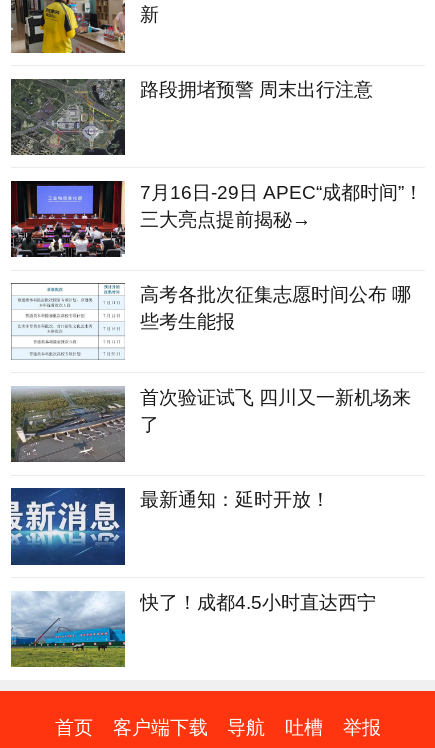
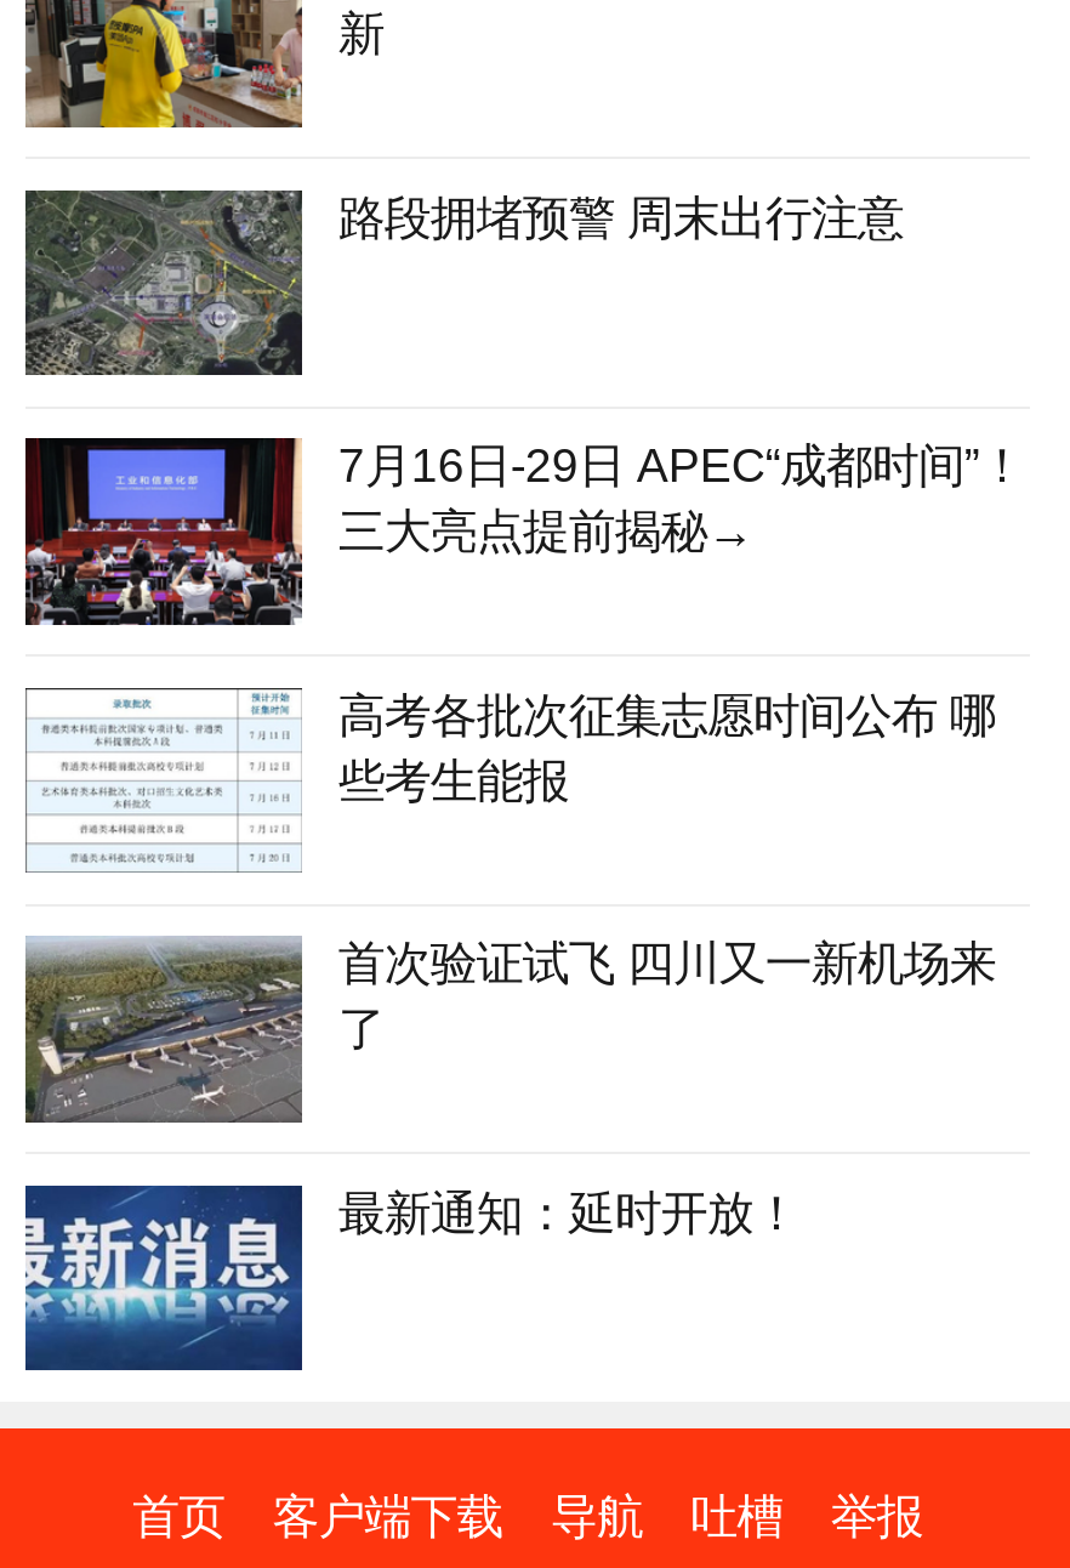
[11,590,376,667] [image] | 快了！成都4.5小时直达西宁 -> none

